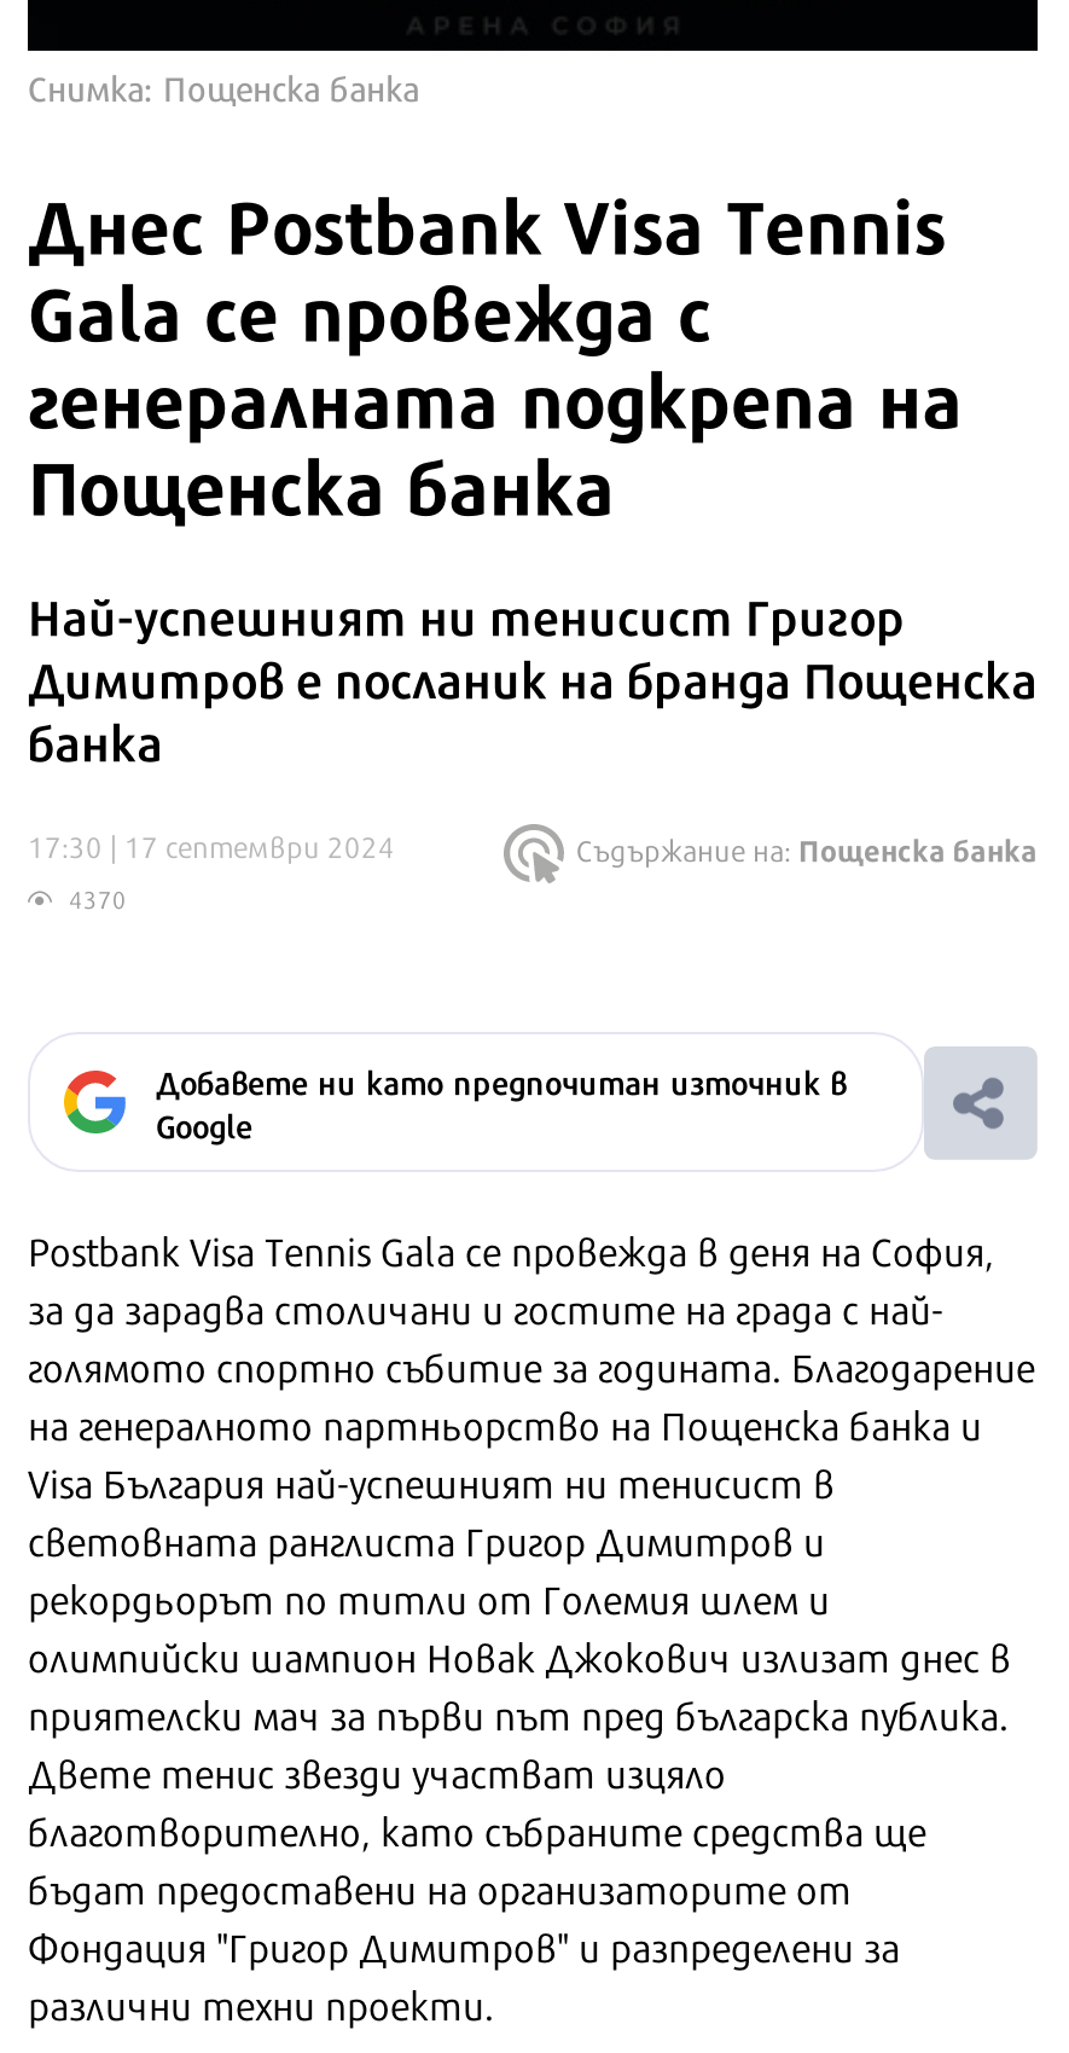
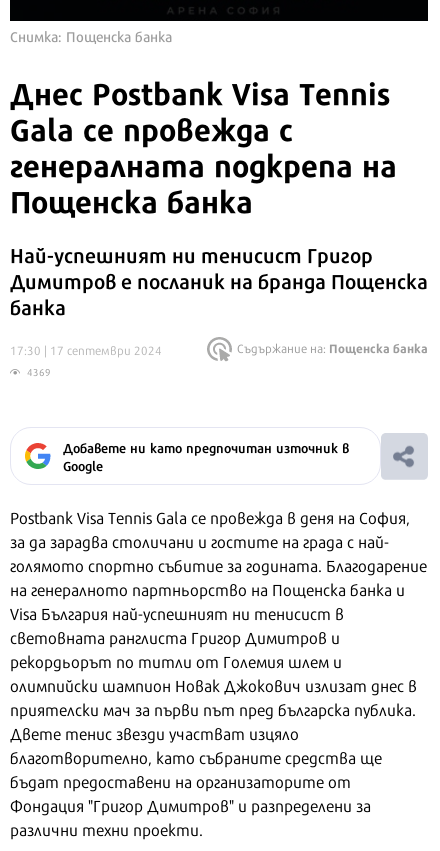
[69,879,127,916] 4370 -> [27,364,51,379] 4369

